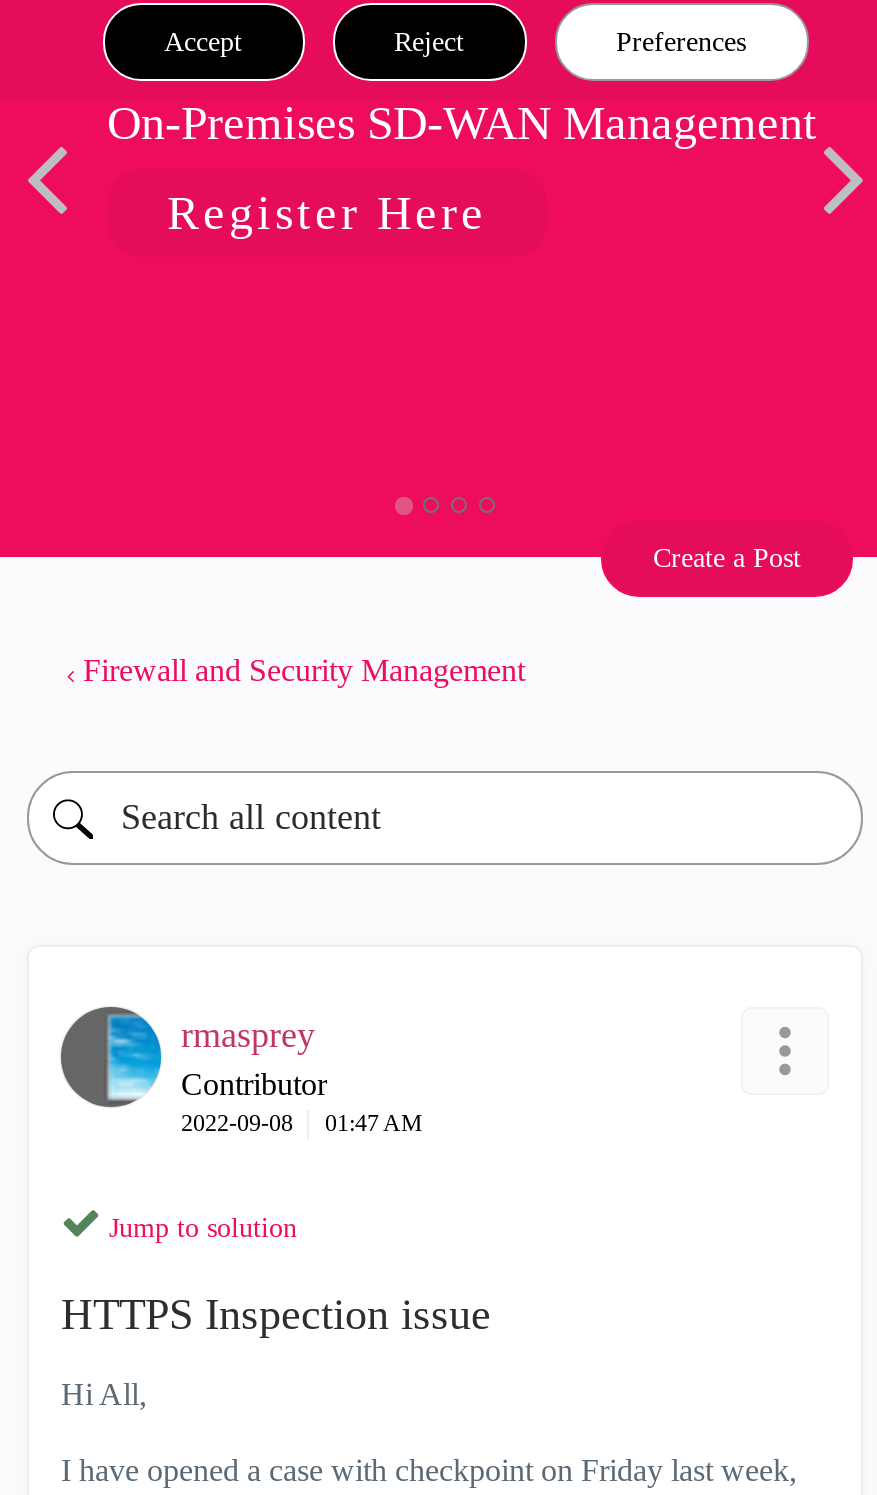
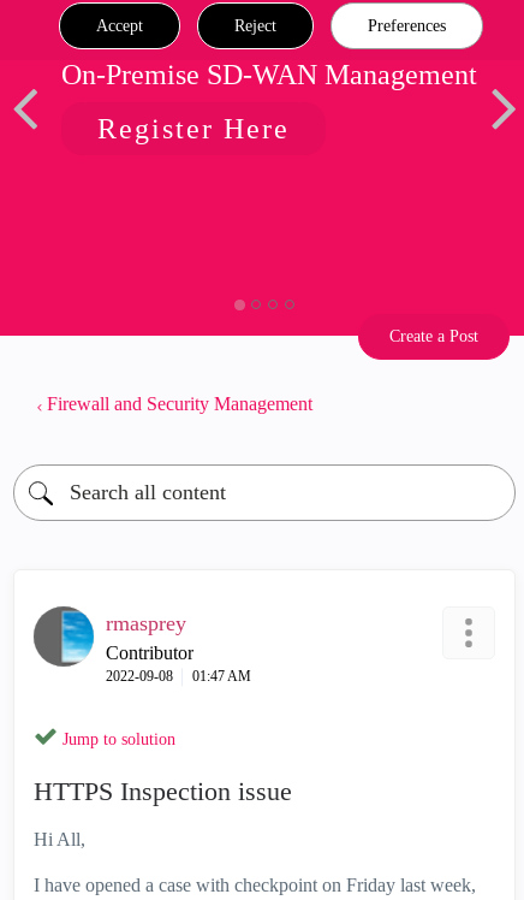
[107,97,817,149] On-Premises SD-WAN Management -> [61,59,477,90] On-Premise SD-WAN Management

